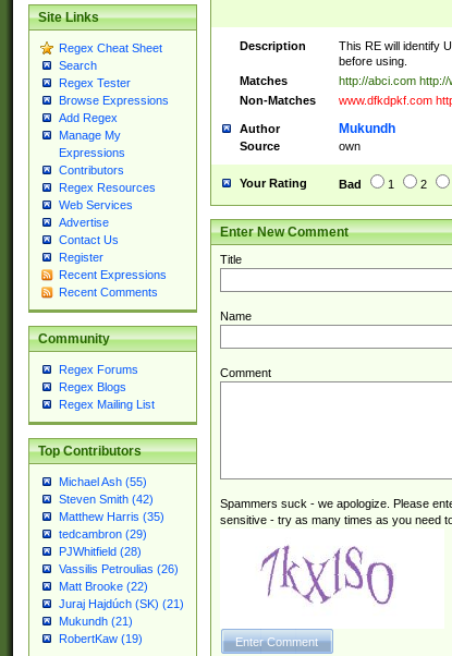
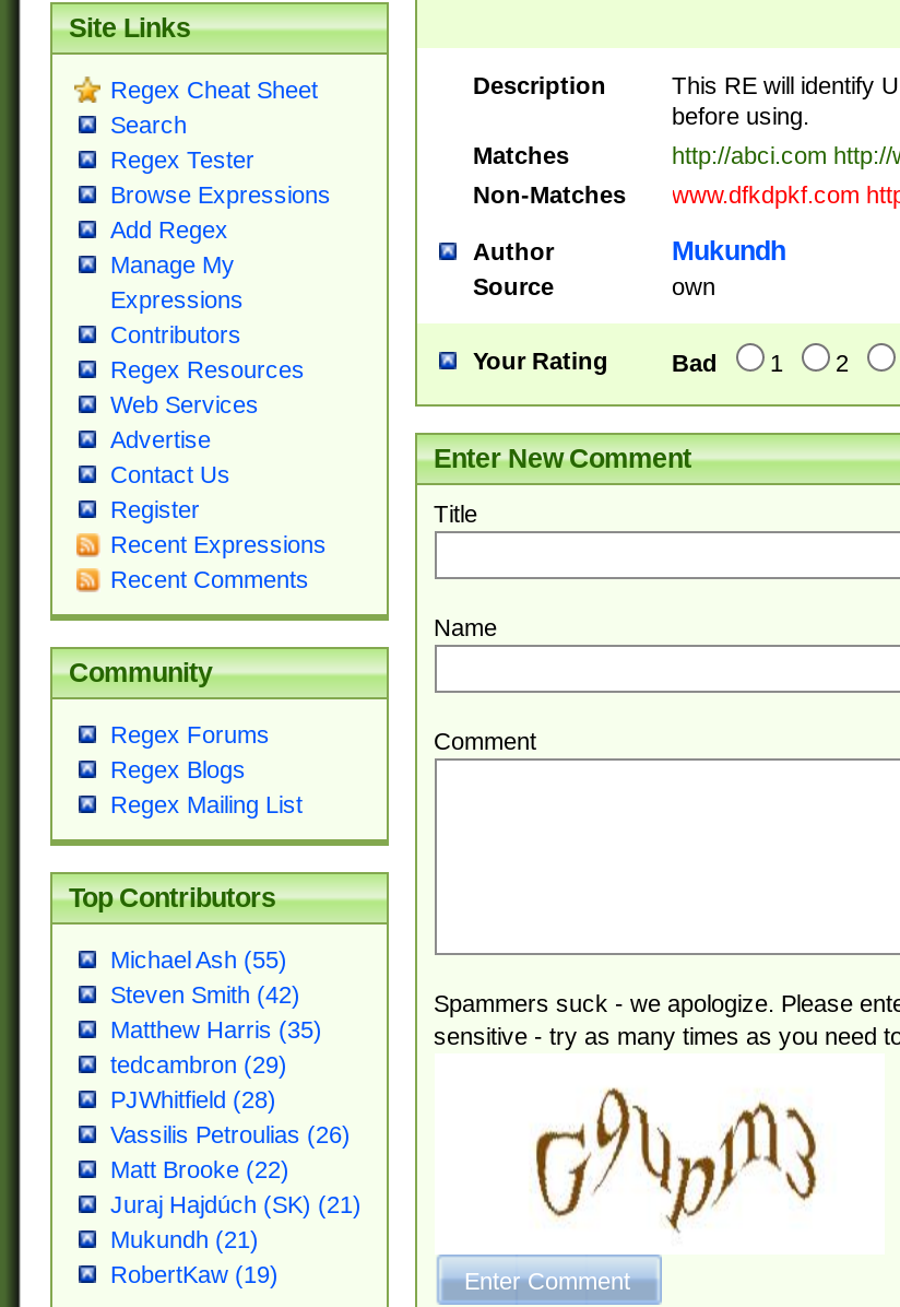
[260,545,411,617] [image] -> [518,1086,819,1233] [image]

